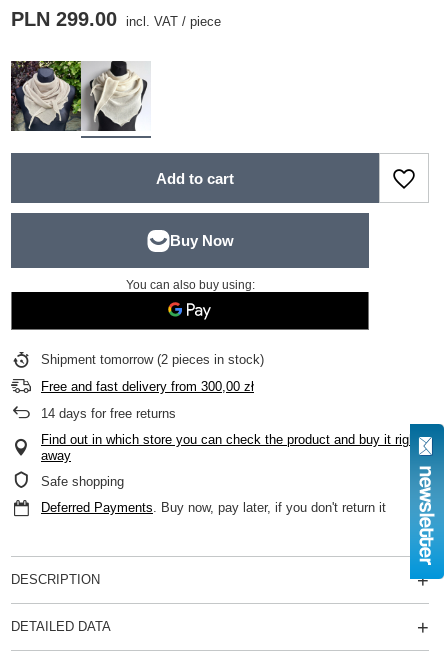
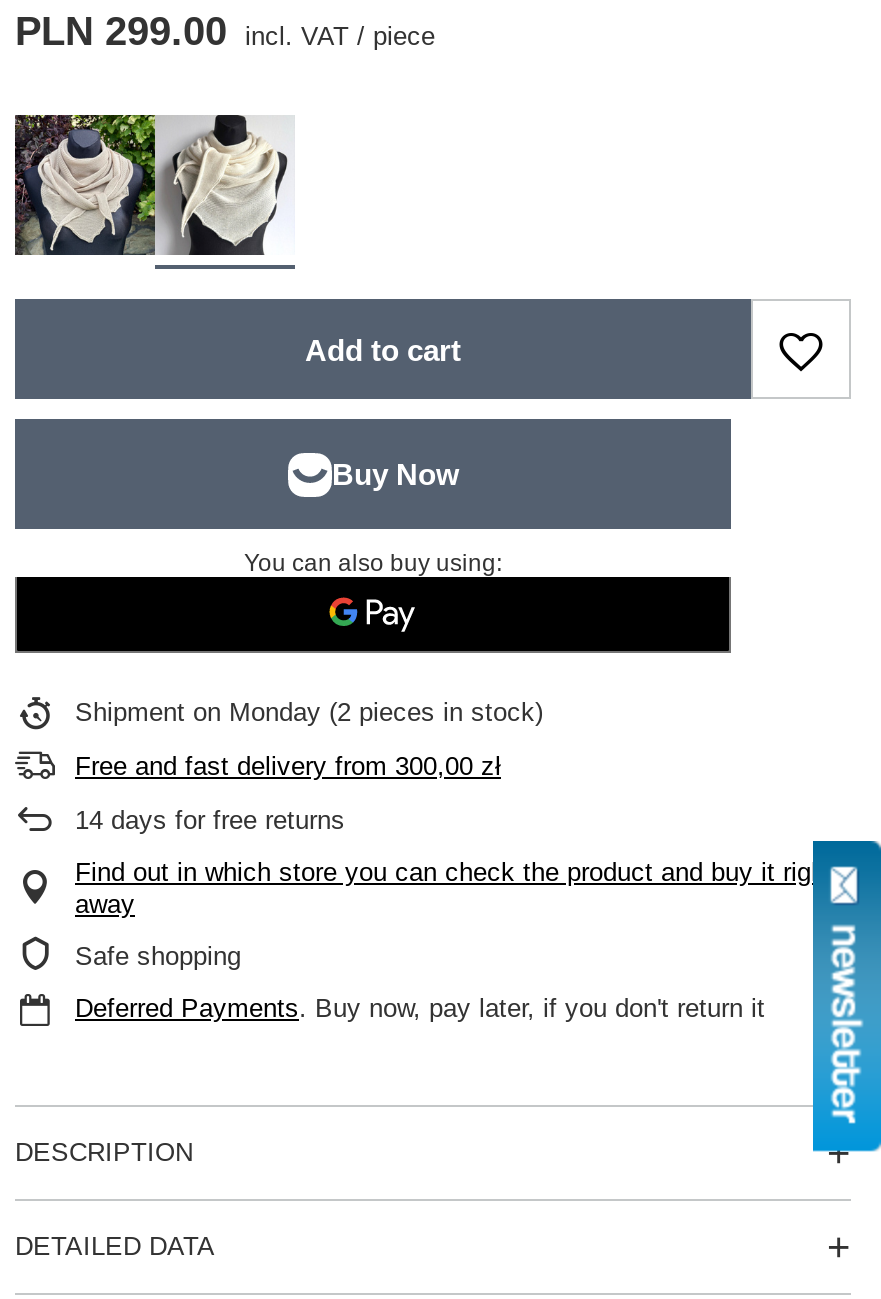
[41,352,264,367] Shipment tomorrow (2 pieces in stock) -> [75,697,543,727] Shipment on Monday (2 pieces in stock)

